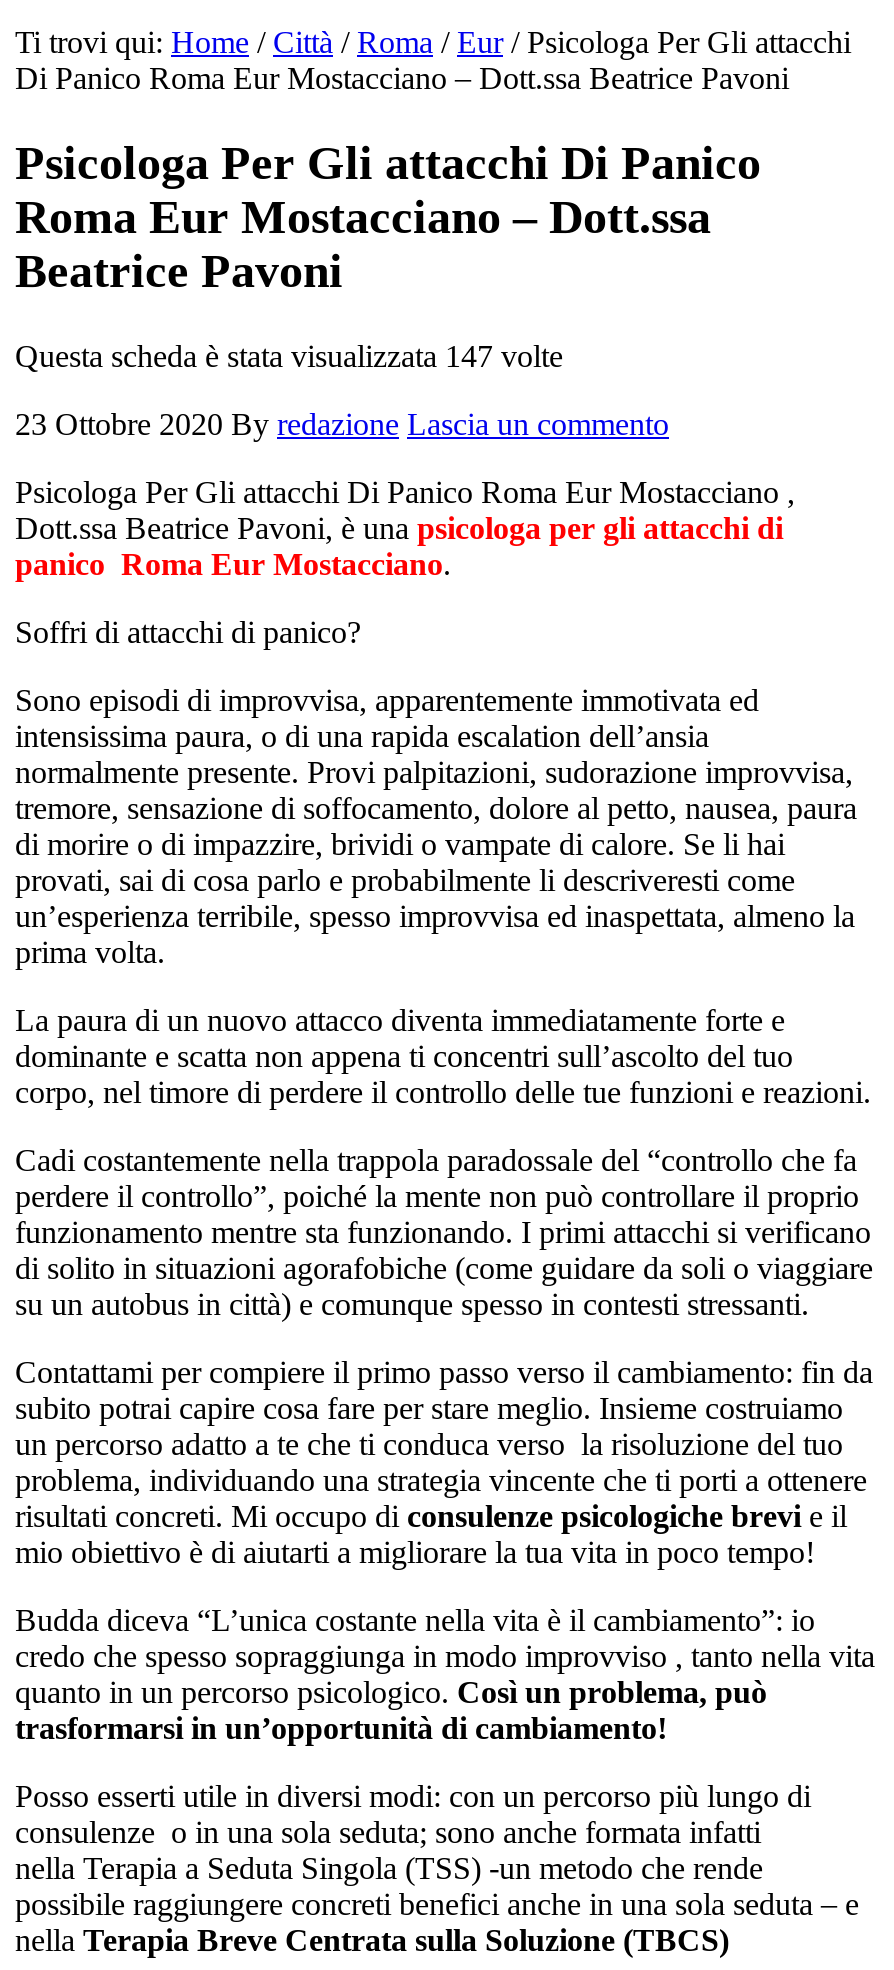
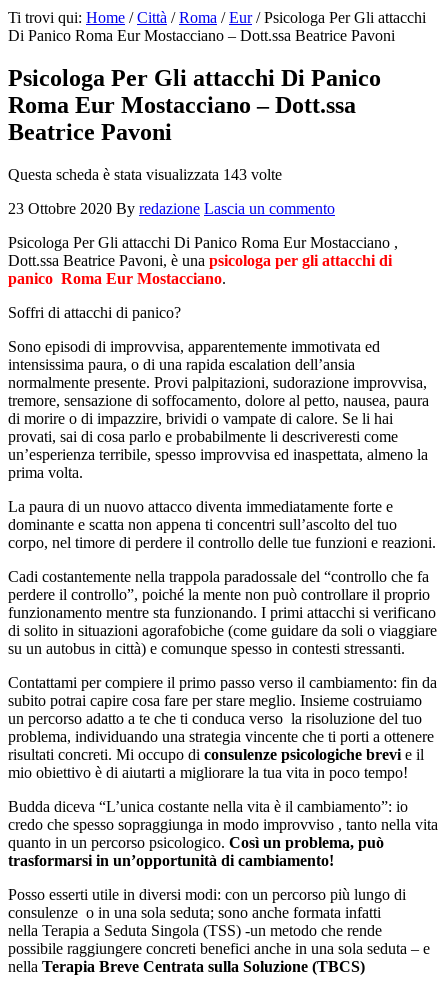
[15,339,563,373] Questa scheda è stata visualizzata 147 volte -> [8,166,282,183] Questa scheda è stata visualizzata 143 volte

